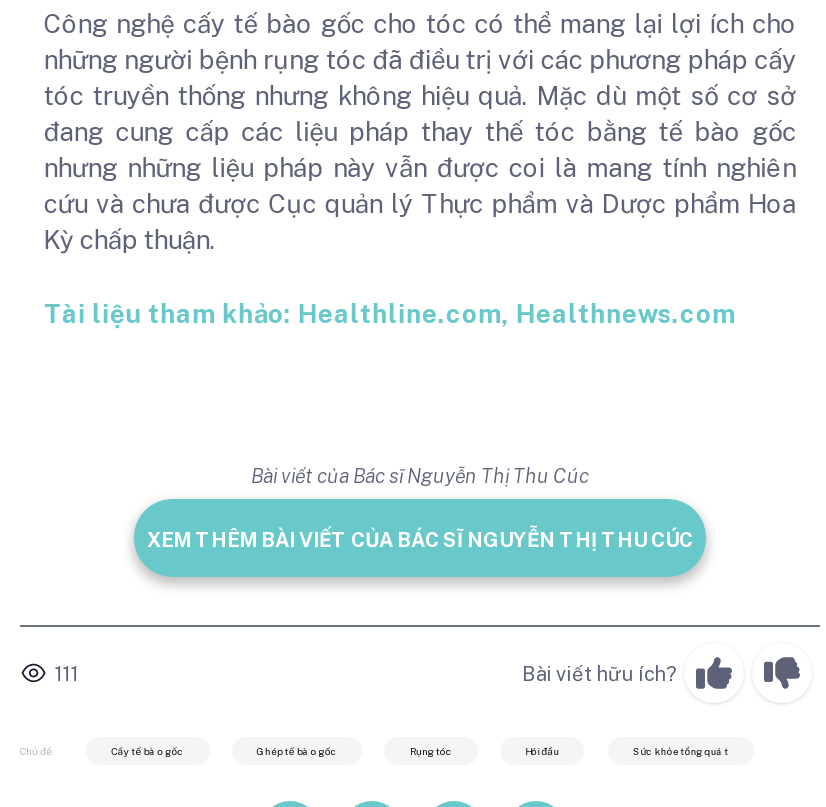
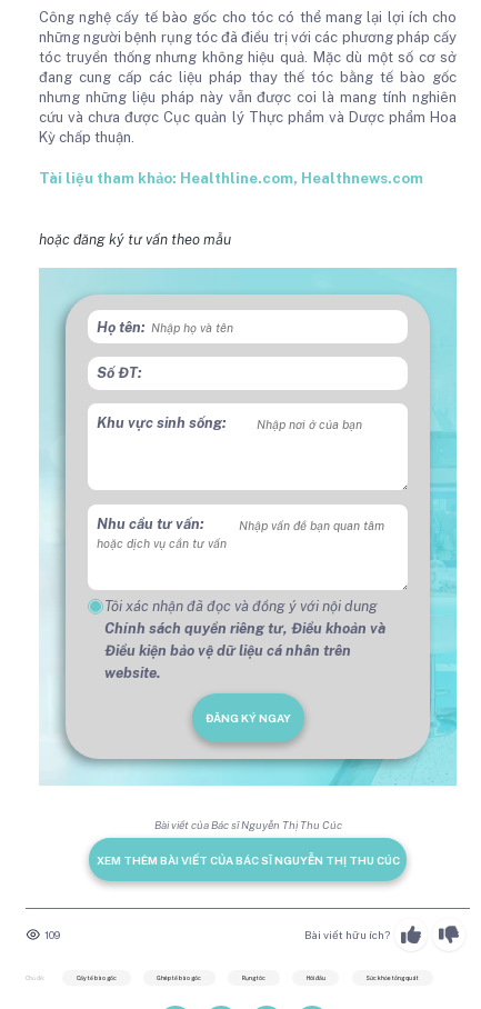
none -> [38,267,458,787] [image] | Họ tên: | Số ĐT: | Khu vực sinh sống:
none -> [39,231,231,247] hoặc đăng ký tư vấn theo mẫu
none -> [97,515,205,532] Nhu cầu tư vấn:
none -> [105,598,386,725] Tôi xác nhận đã đọc và đồng ý với nội dung | Chính sách quyền riêng tư, Điều khoản và | Điều kiện bảo vệ dữ liệu cá nhân trên | website. | ĐĂNG KÝ NGAY
[54,661,78,685] 111 -> [45,928,60,941] 109

